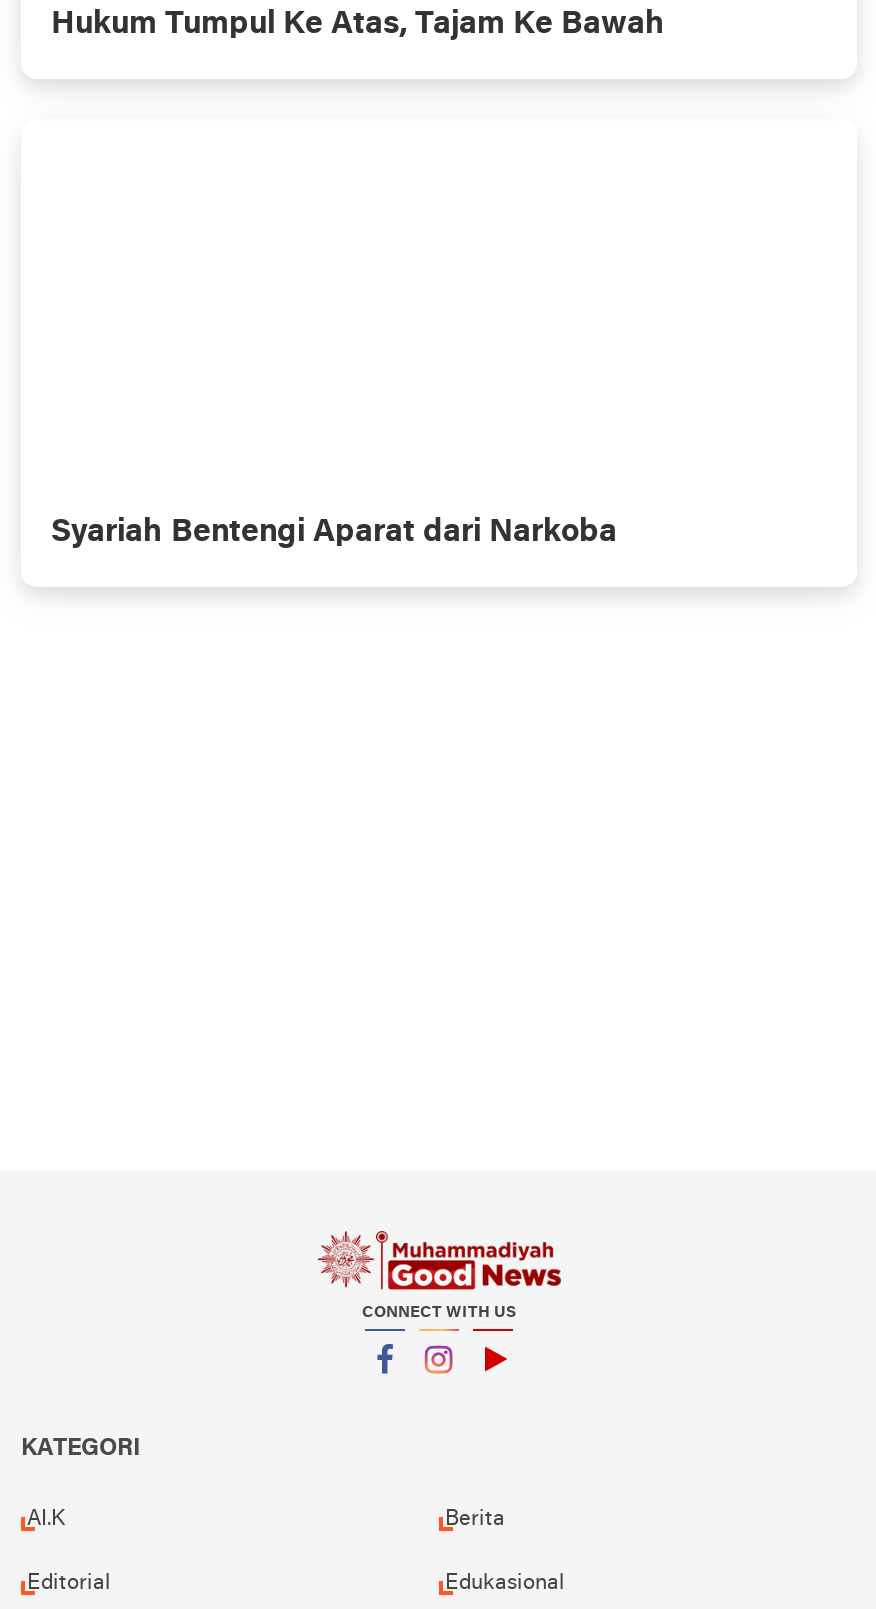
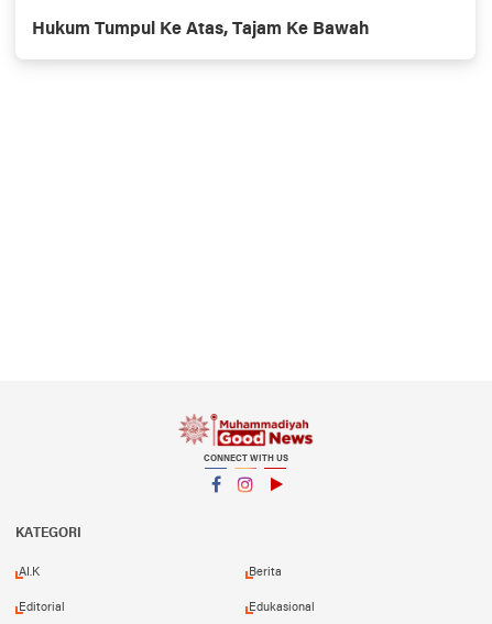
[51,517,617,549] Syariah Bentengi Aparat dari Narkoba -> none

